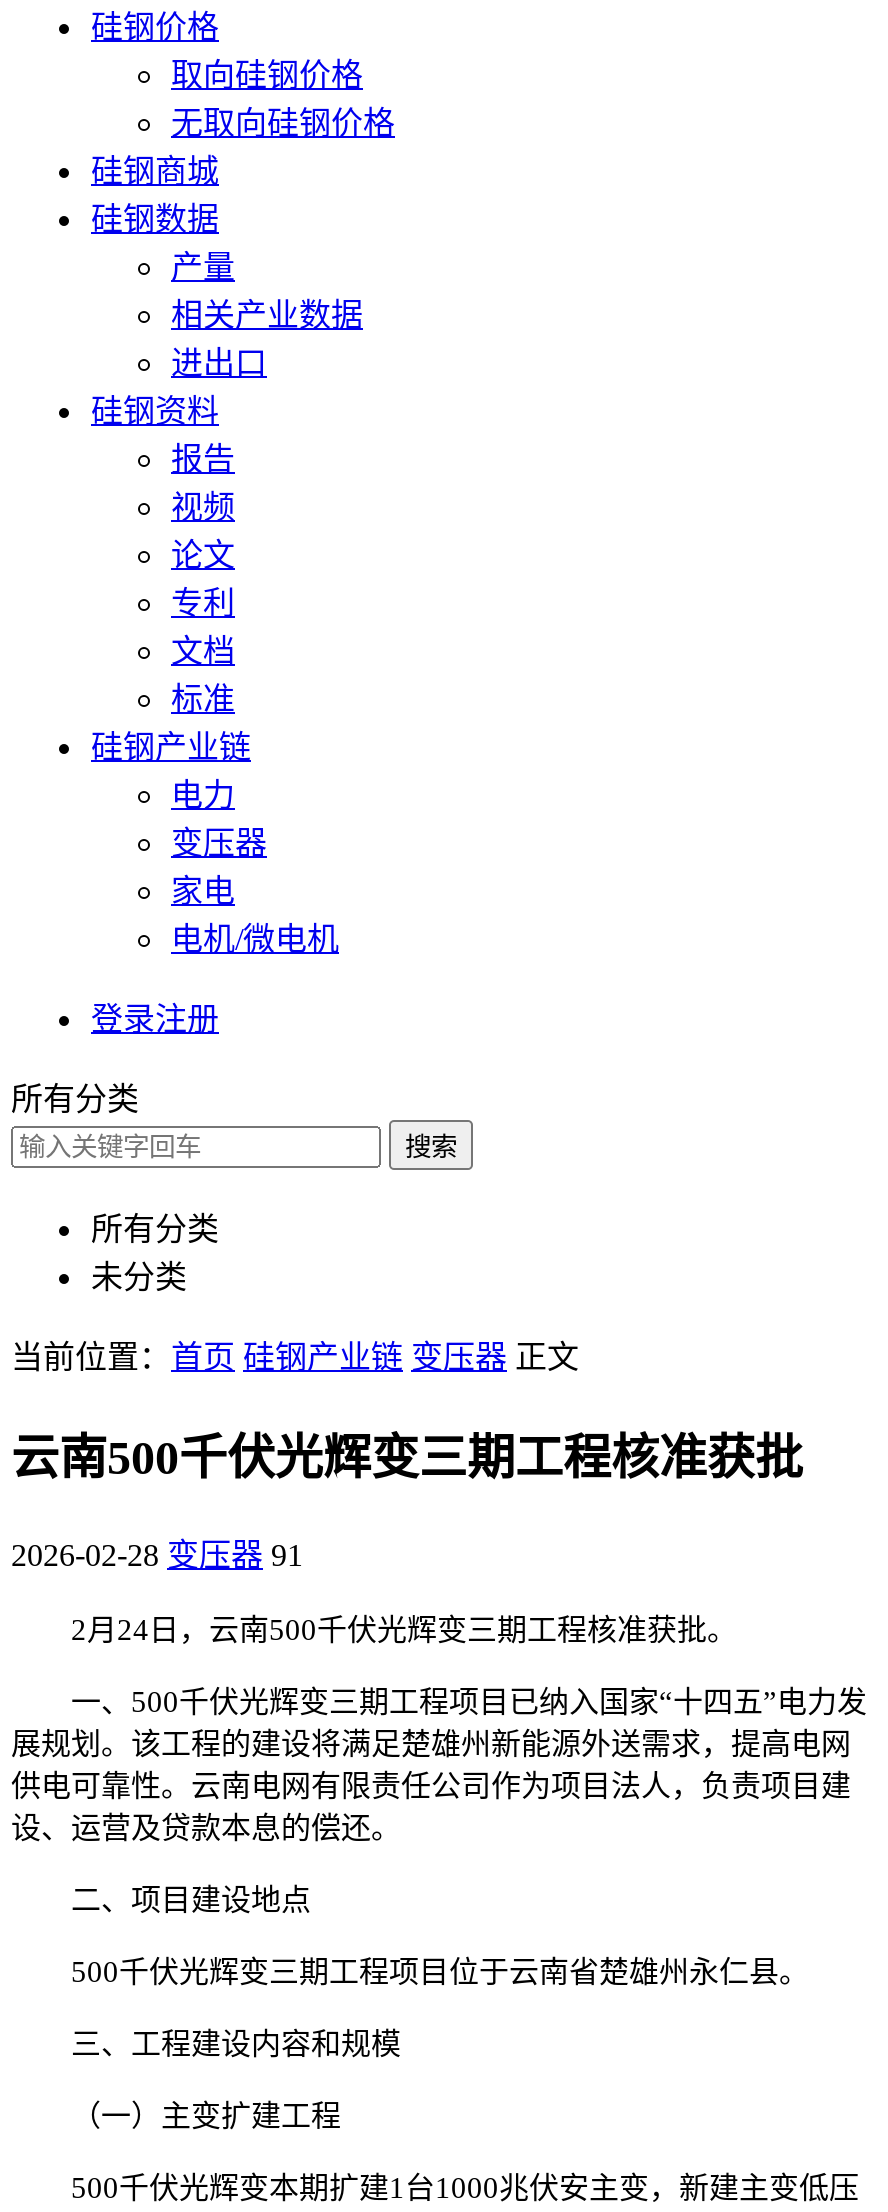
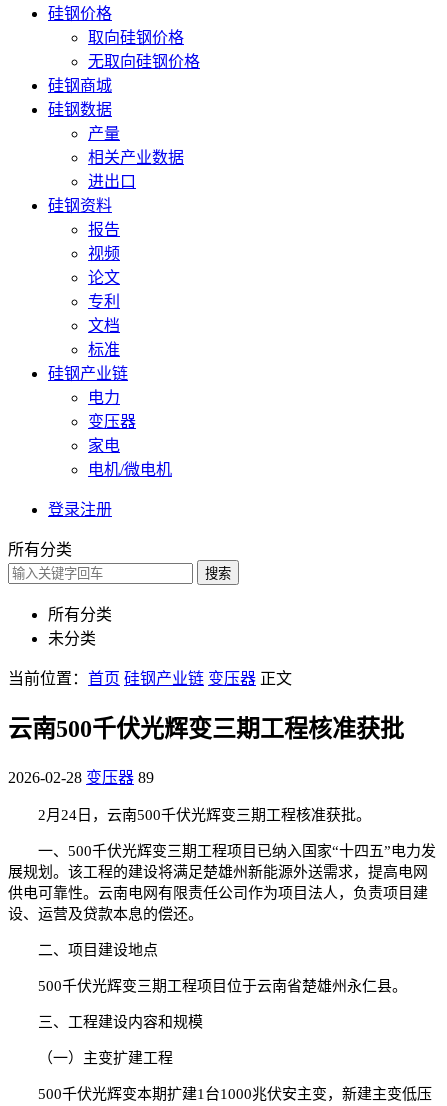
[11,1538,303,1572] 2026-02-28 变压器 91 -> [8,769,154,786] 2026-02-28 变压器 89

